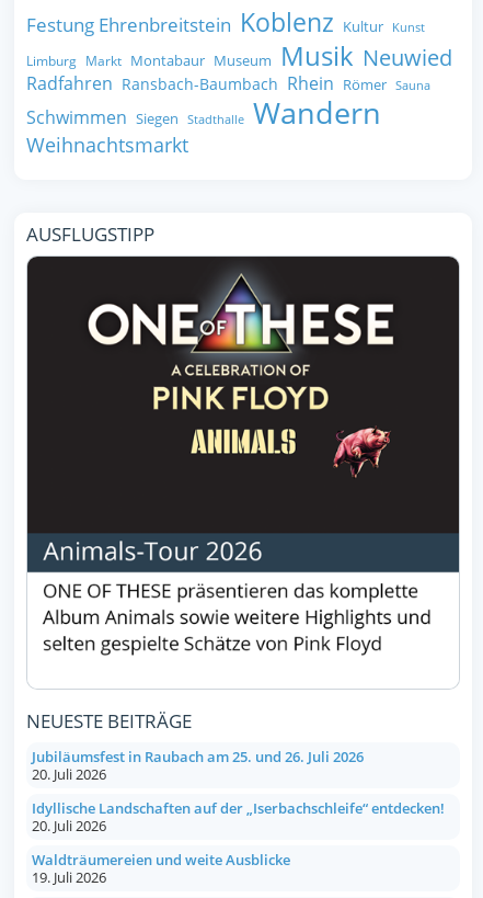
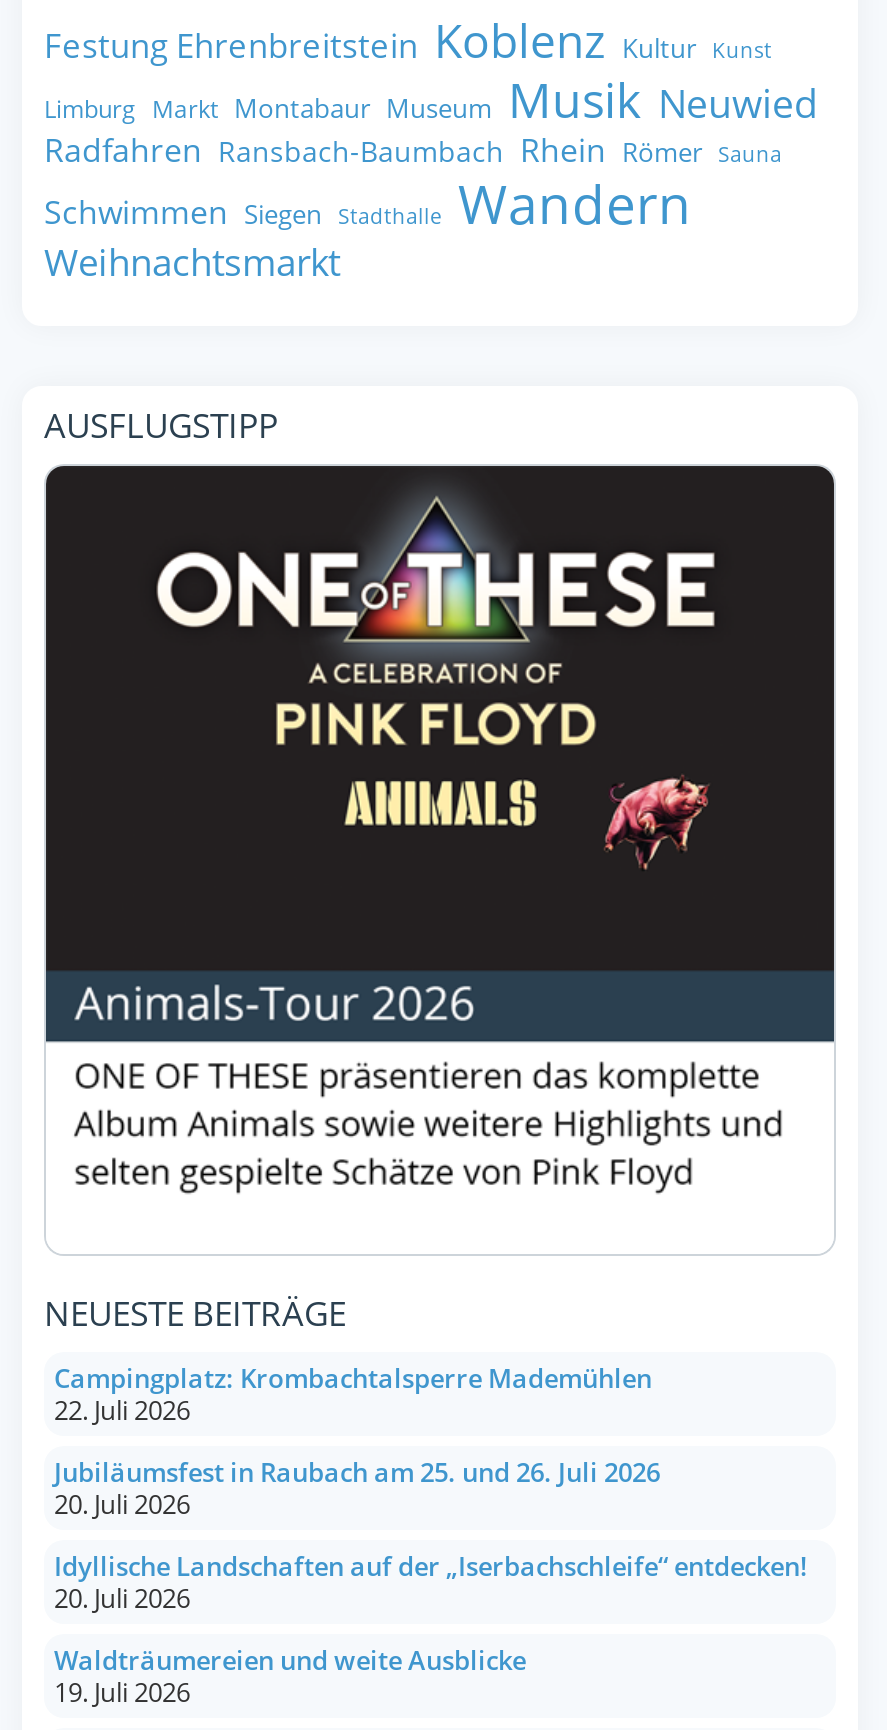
none -> [54,1359,652,1427] Campingplatz: Krombachtalsperre Mademühlen | 22. Juli 2026

